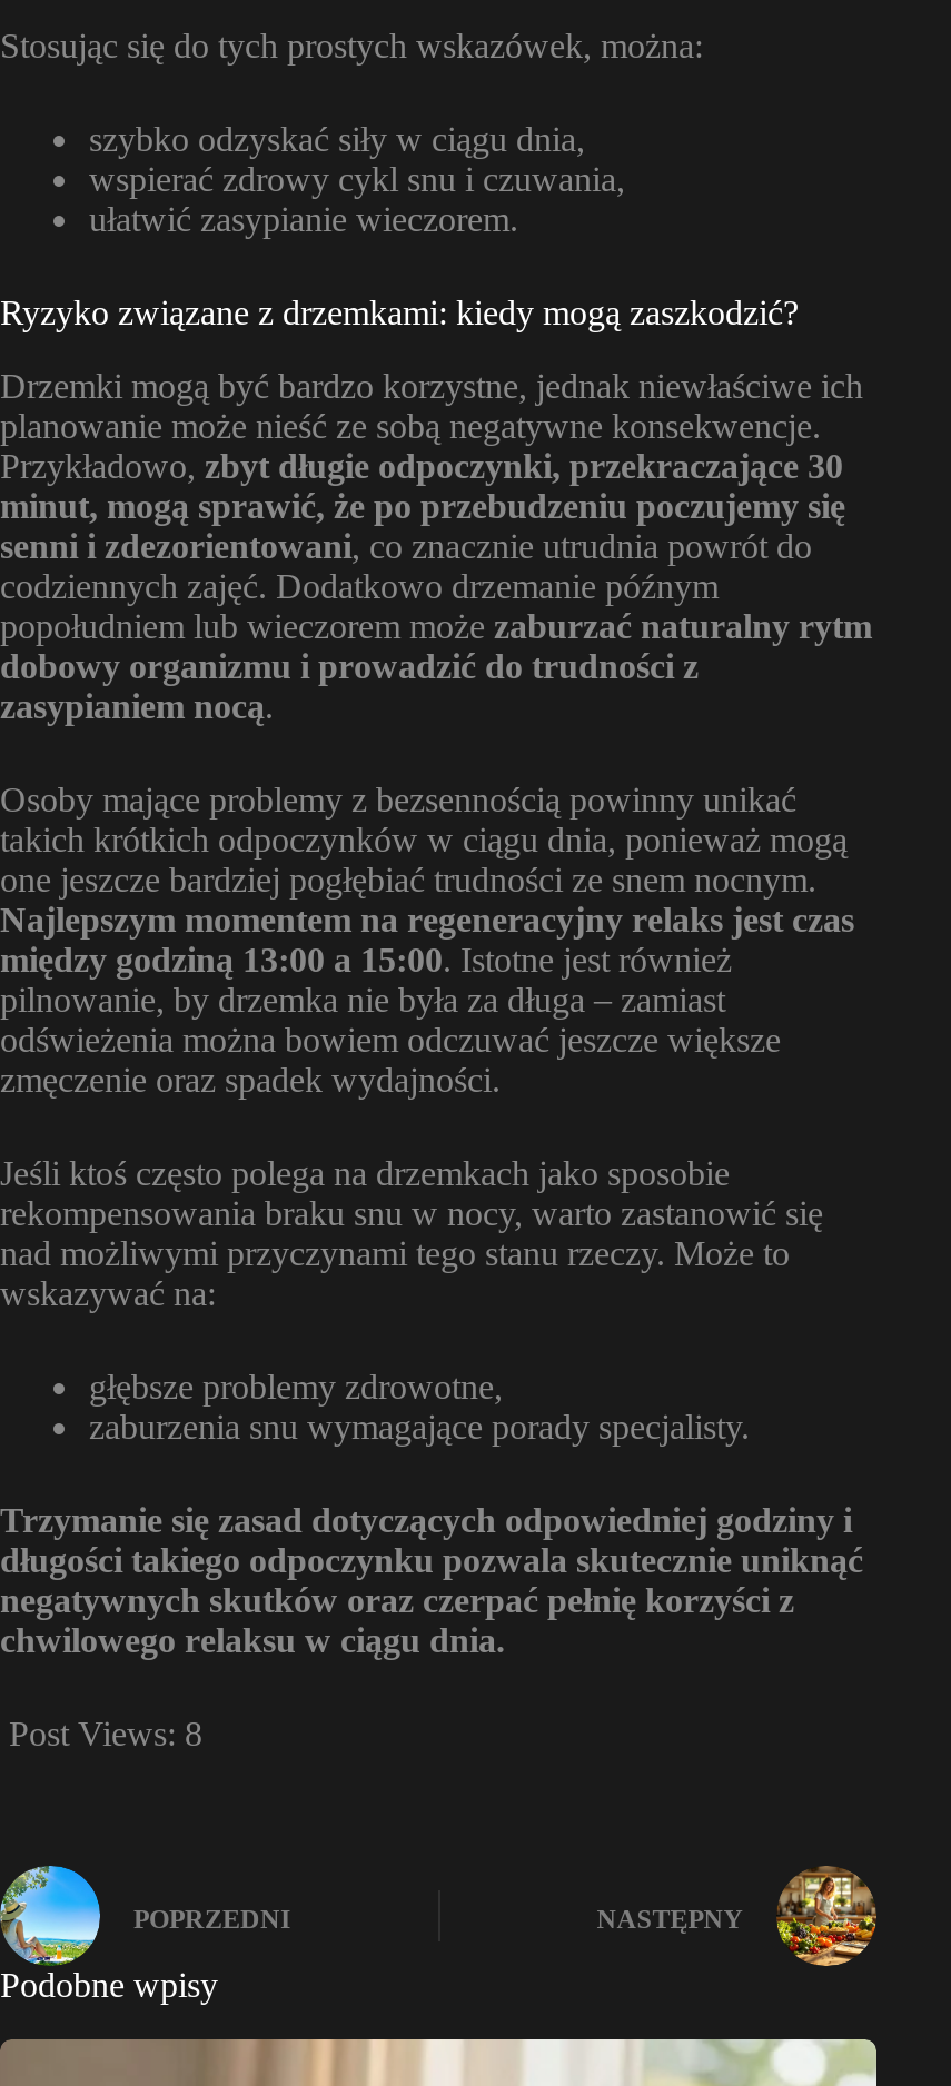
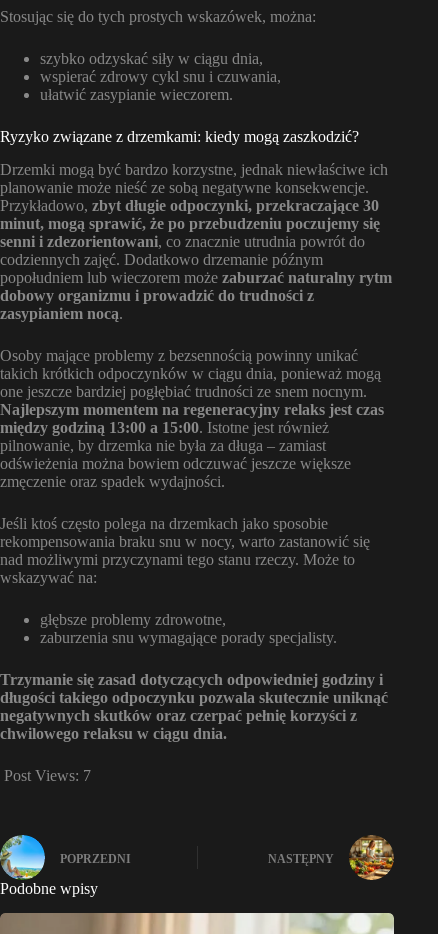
[9,1715,202,1753] Post Views: 8 -> [4,767,91,784] Post Views: 7

